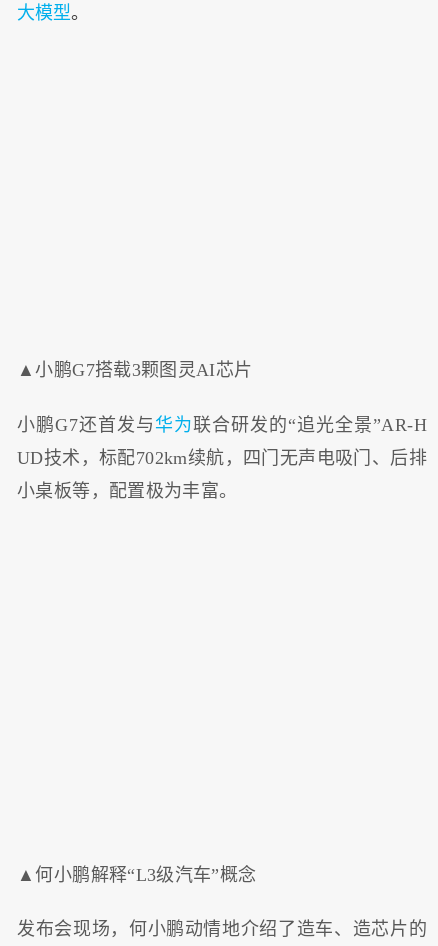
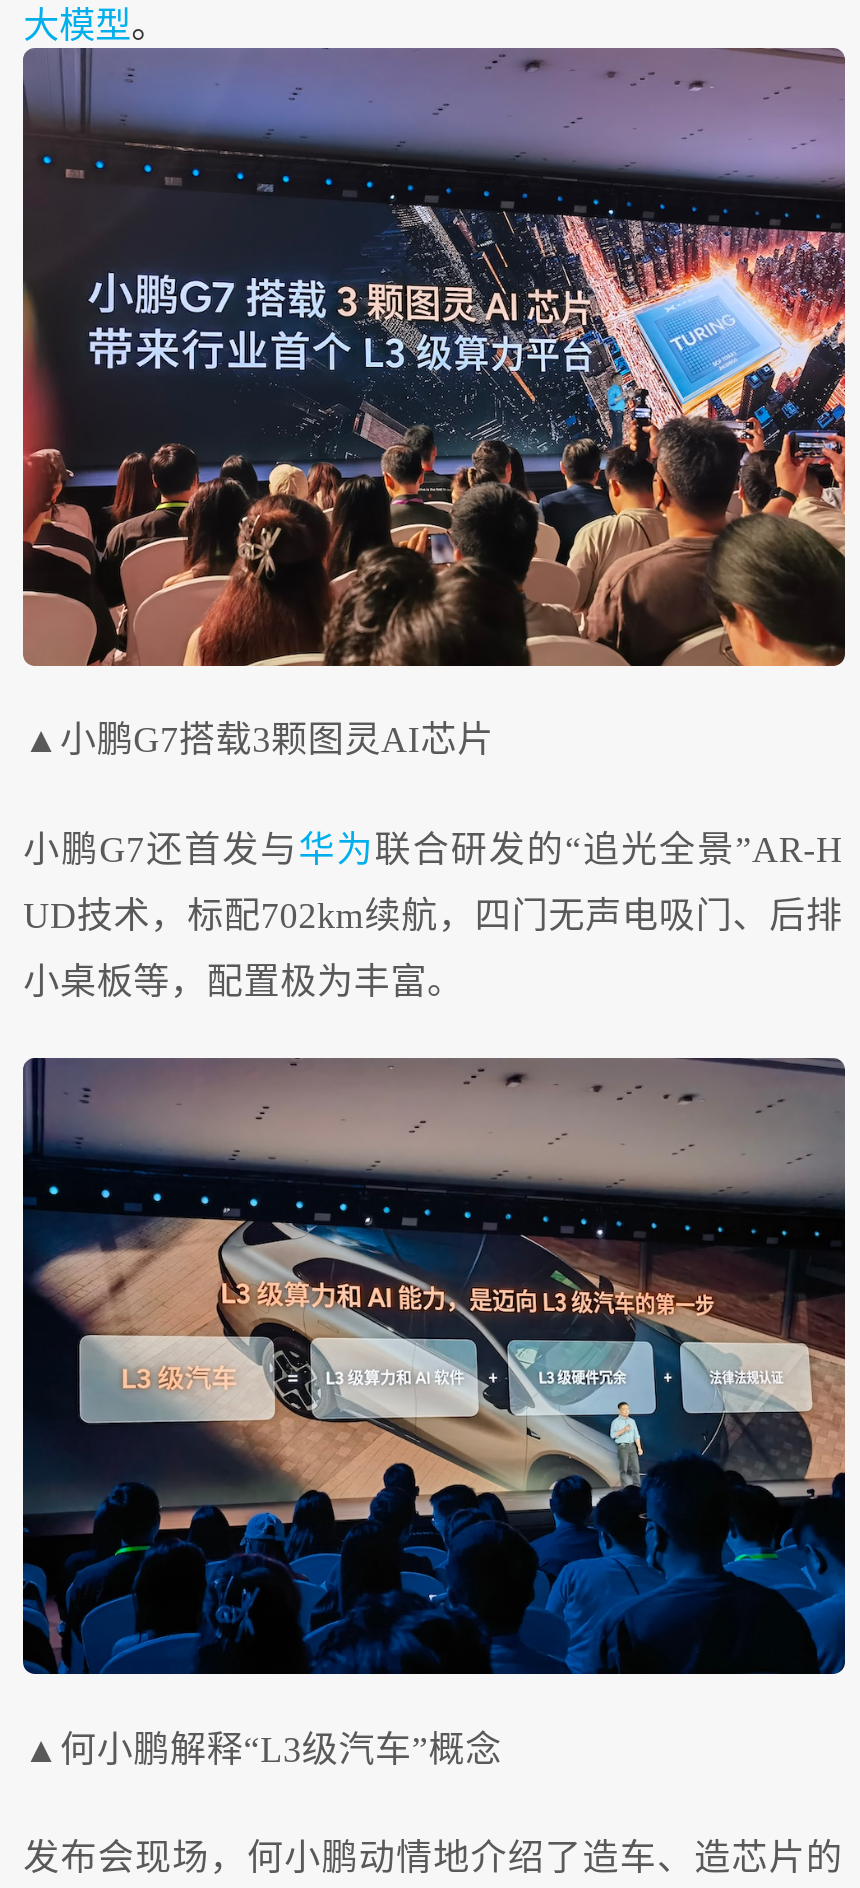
none -> [21,46,847,668] [image]
none -> [21,1056,847,1676] [image]

